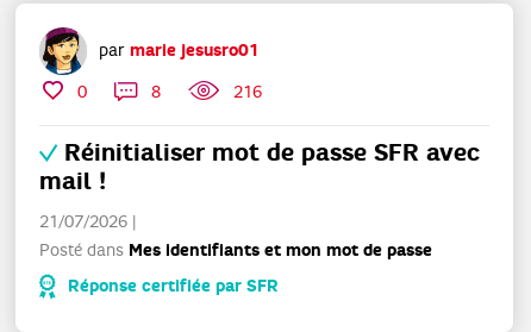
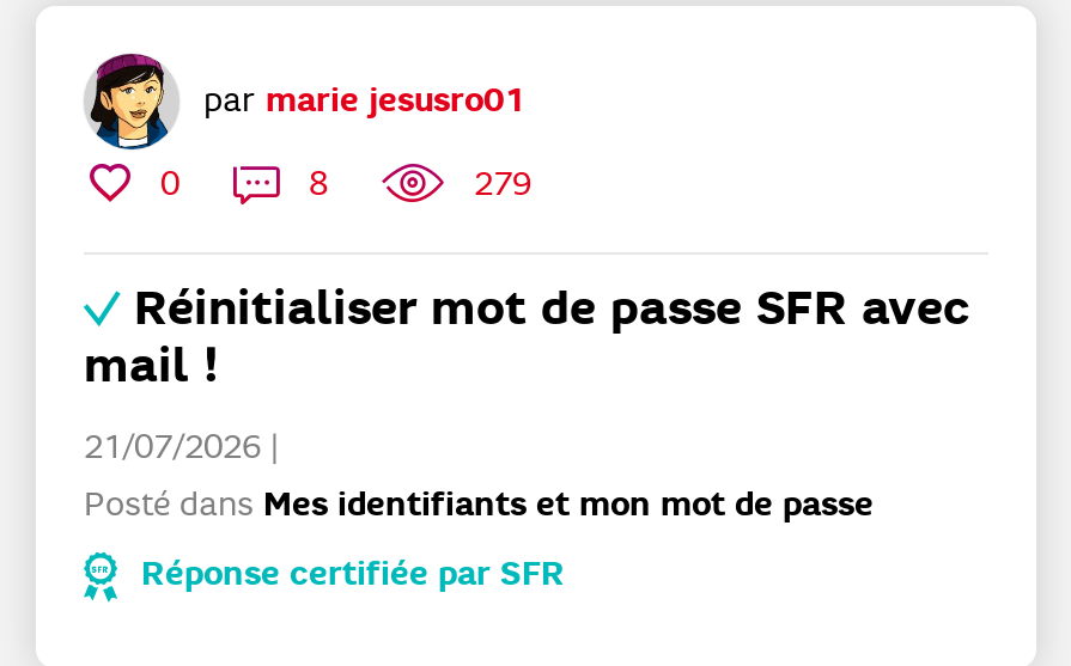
[233,82,262,101] 216 -> [474,163,531,202] 279

